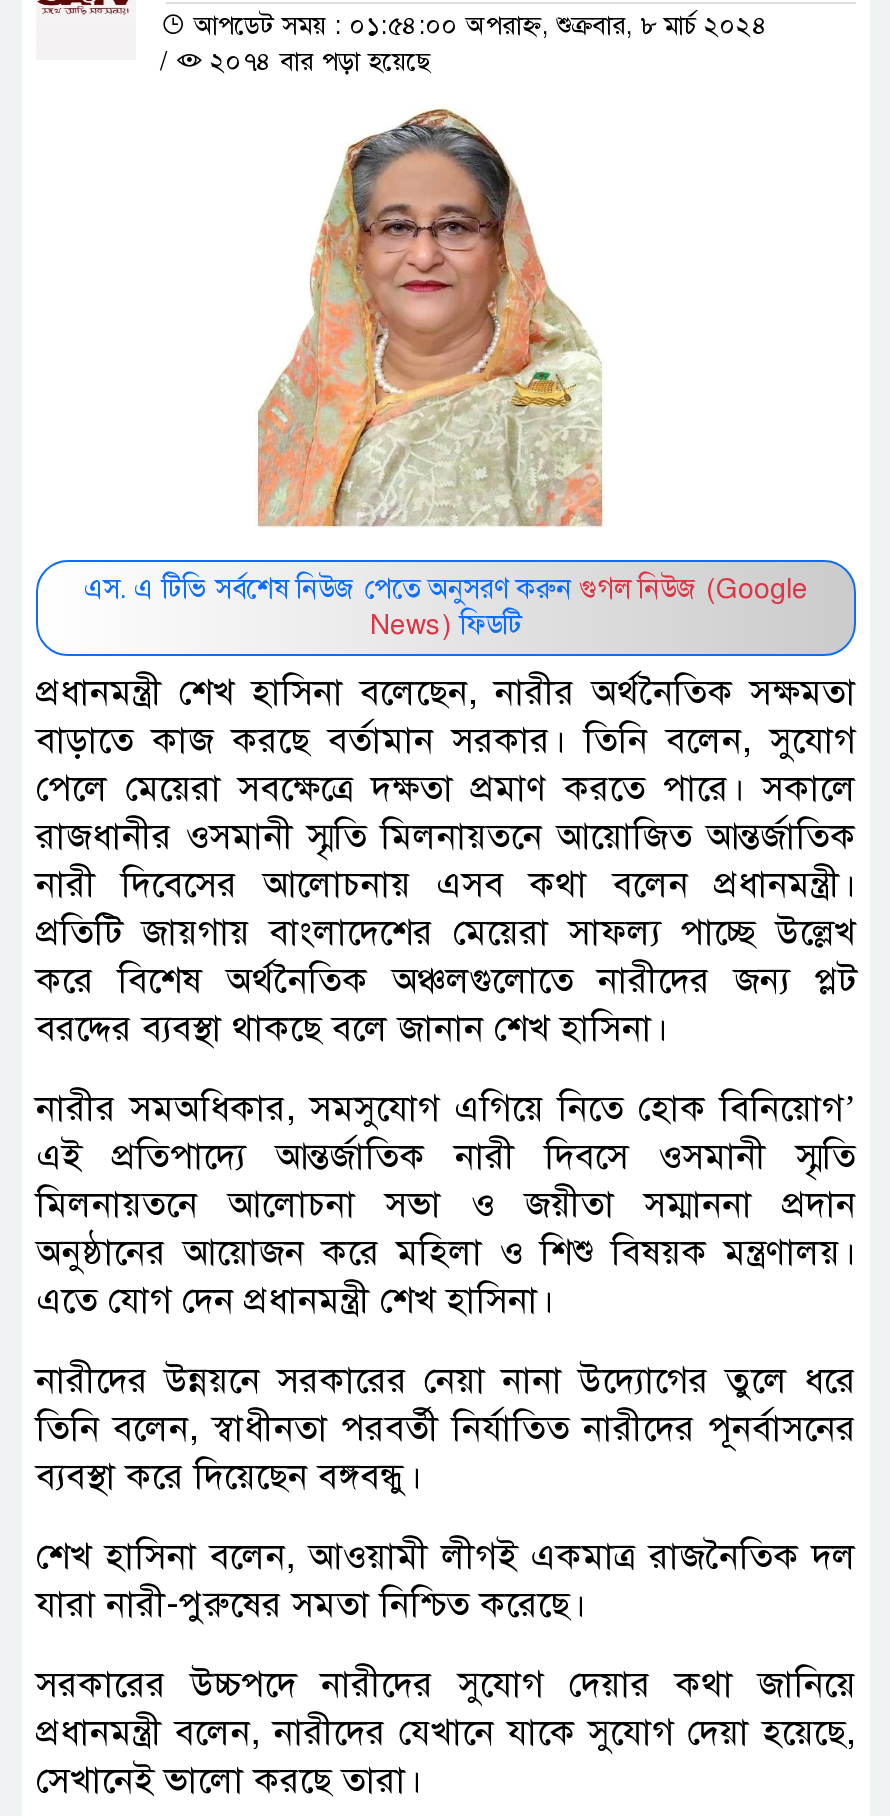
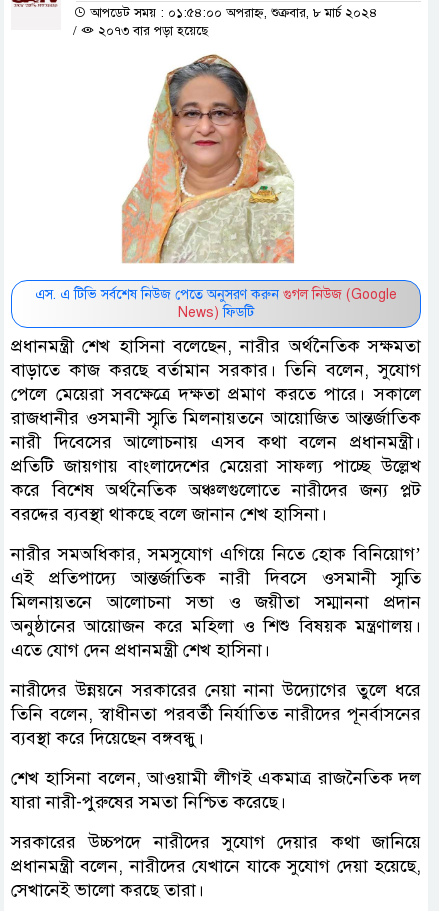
[202,46,430,78] ২০৭৪ বার পড়া হয়েছে -> [94,23,208,39] ২০৭৩ বার পড়া হয়েছে

